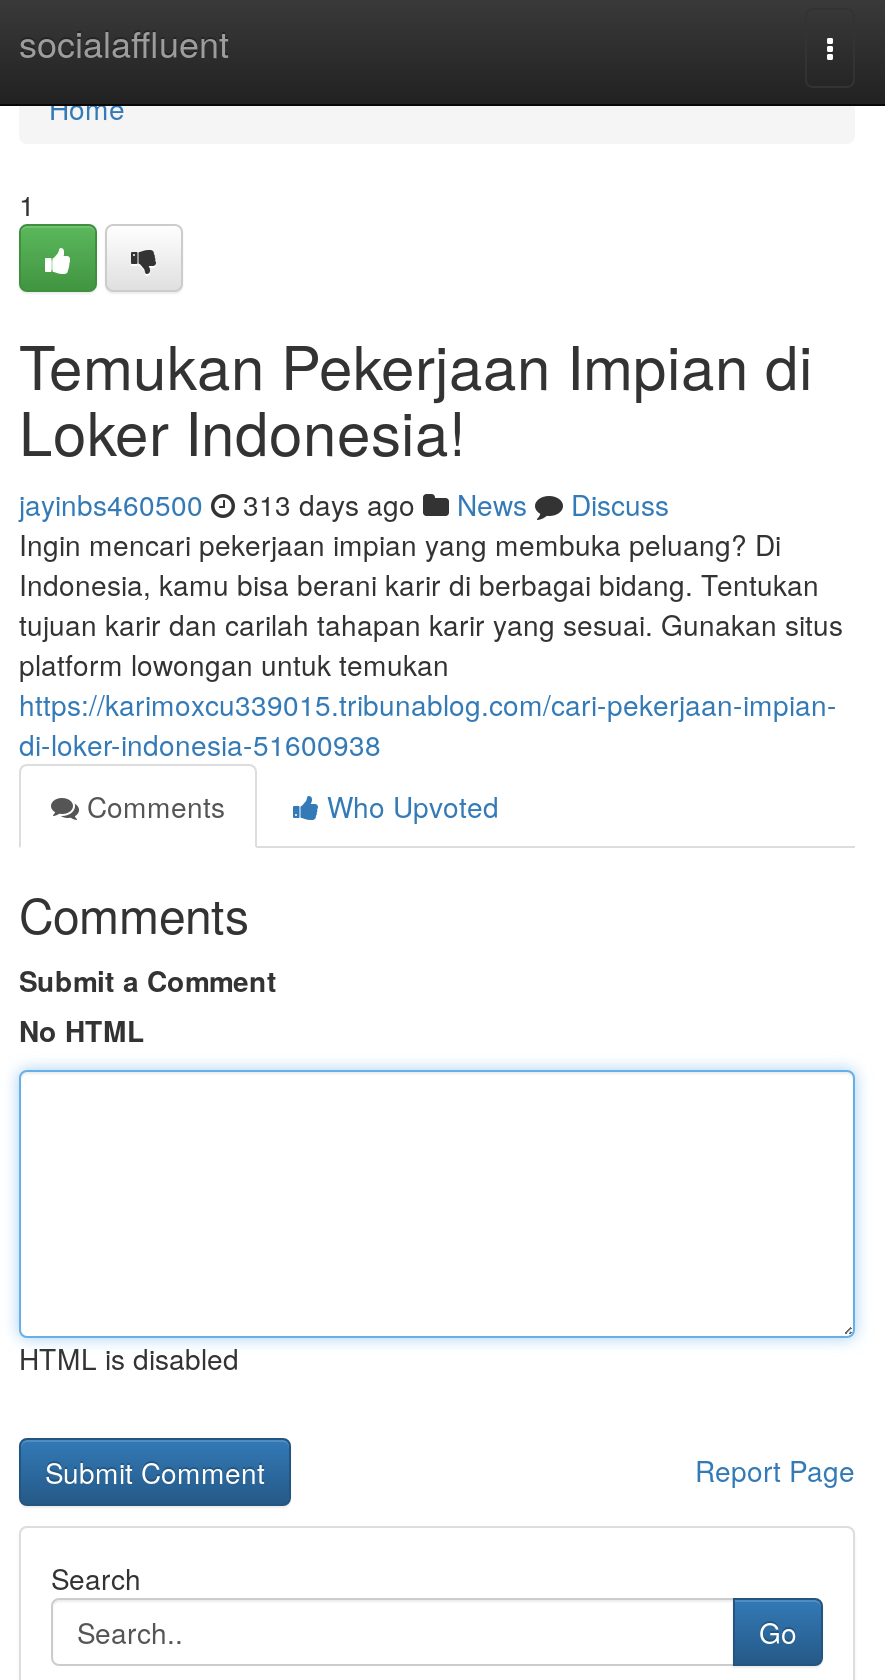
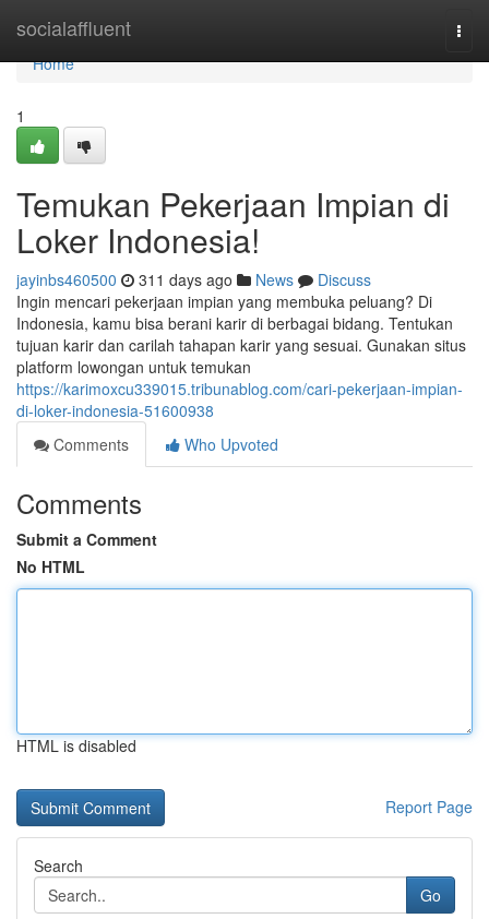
[19,484,669,524] jayinbs460500 313 days ago News Discuss -> [16,268,371,290] jayinbs460500 311 days ago News Discuss

